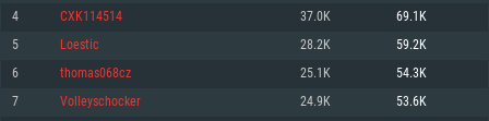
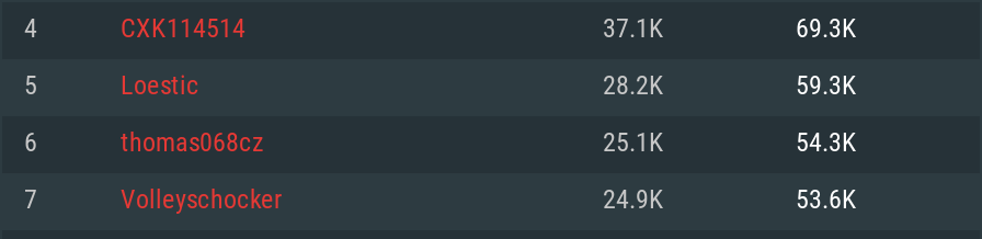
[300,11,427,23] 37.0K | 69.1K -> [603,18,857,42] 37.1K | 69.3K
[396,39,427,51] 59.2K -> [796,75,857,99] 59.3K

